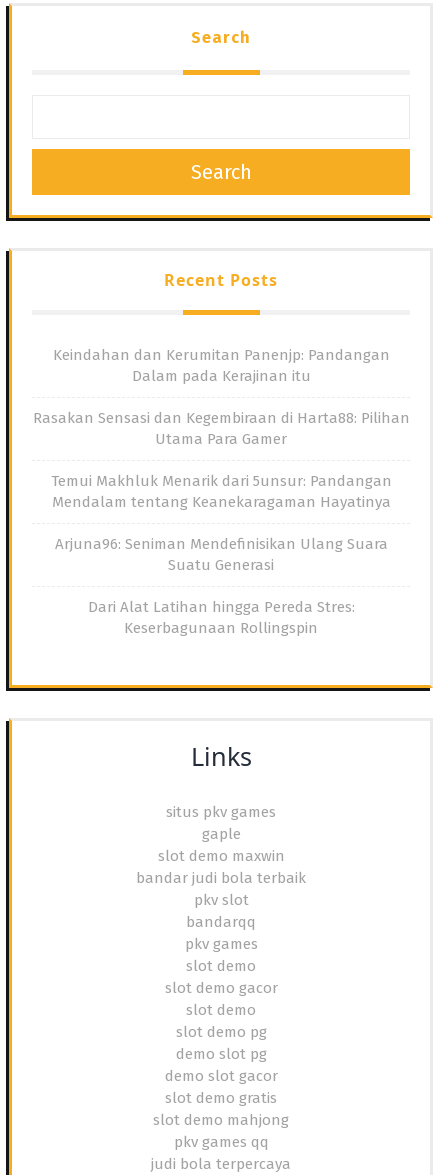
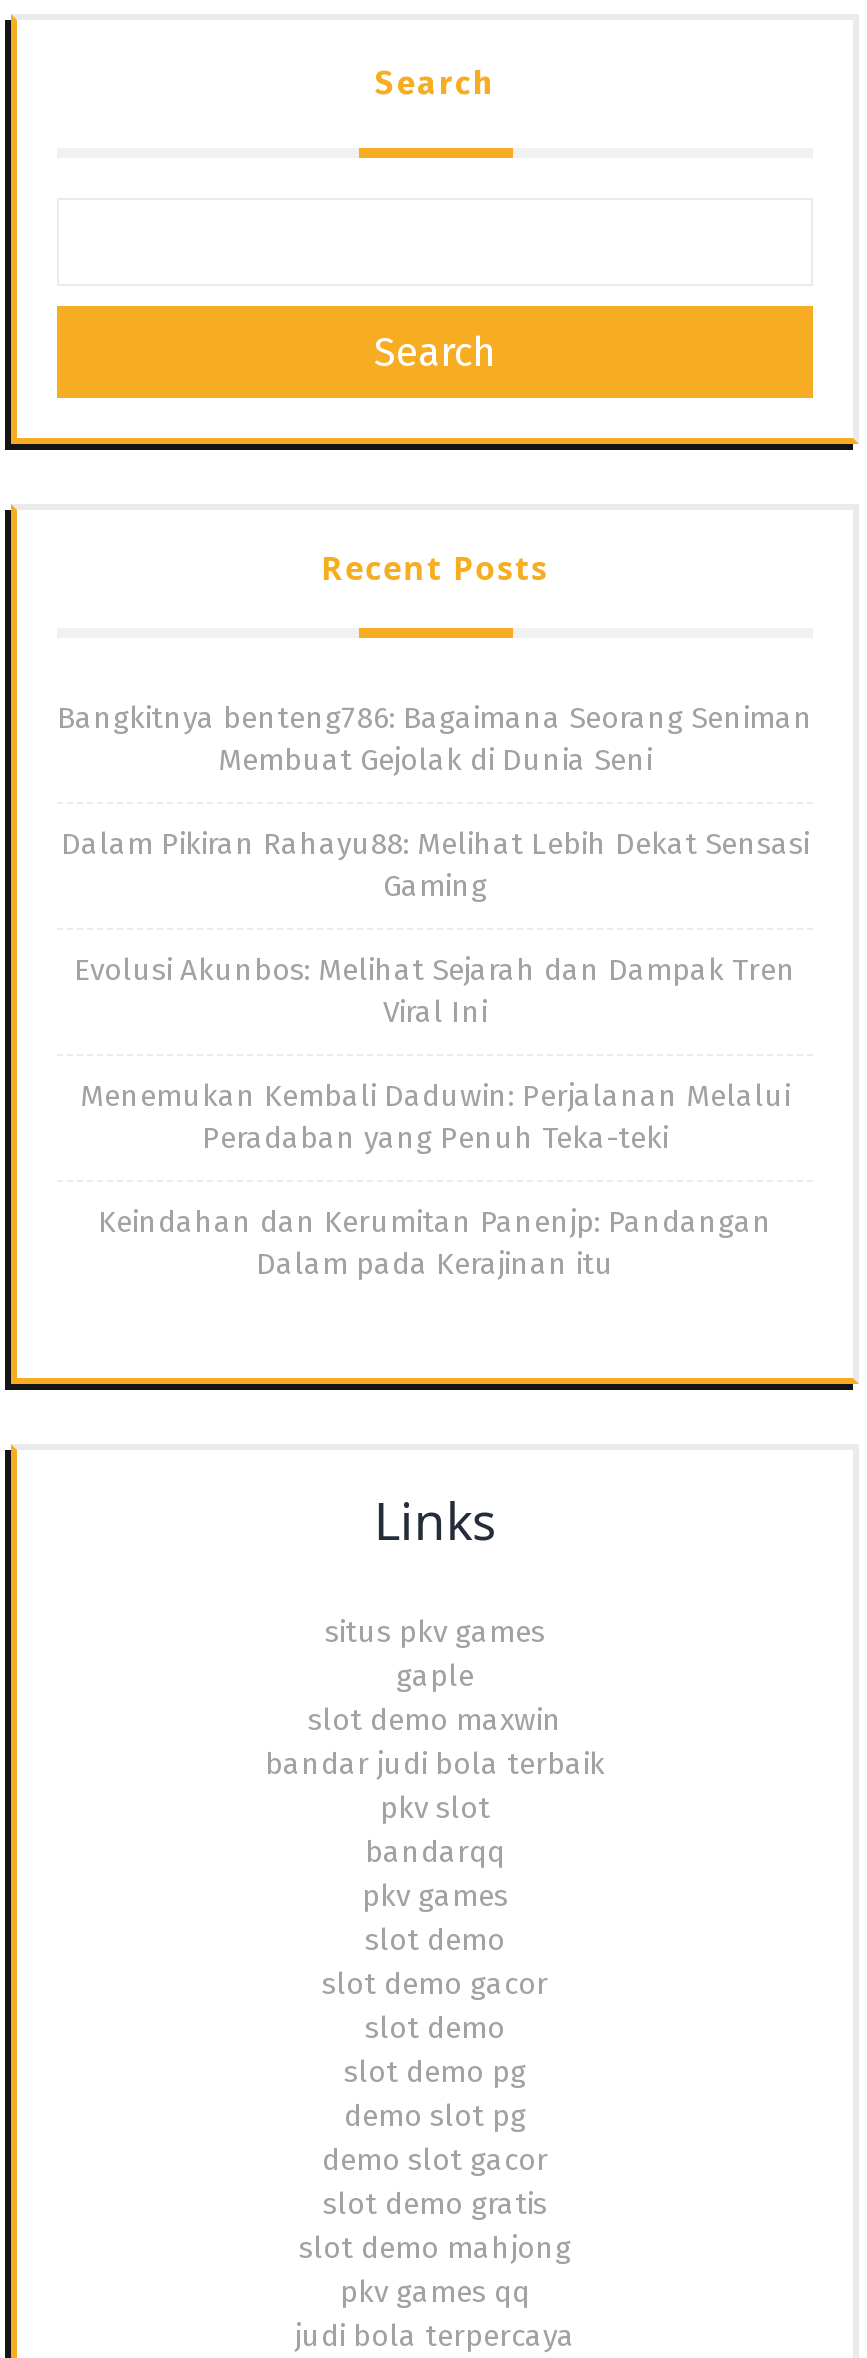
none -> [57,699,813,1155] Bangkitnya benteng786: Bagaimana Seorang Seniman | Membuat Gejolak di Dunia Seni | Dalam Pikiran Rahayu88: Melihat Lebih Dekat Sensasi | Gaming | Evolusi Akunbos: Melihat Sejarah dan Dampak Tren | Viral Ini | Menemukan Kembali Daduwin: Perjalanan Melalui | Peradaban yang Penuh Teka-teki
moved [52,346,389,385] -> [98,1203,772,1281]: Keindahan dan Kerumitan Panenjp: Pandangan | Dalam pada Kerajinan itu
[32,409,409,637] Rasakan Sensasi dan Kegembiraan di Harta88: Pilihan | Utama Para Gamer | Temui Makhluk Menarik dari 5unsur: Pandangan | Mendalam tentang Keanekaragaman Hayatinya | Arjuna96: Seniman Mendefinisikan Ulang Suara | Suatu Generasi | Dari Alat Latihan hingga Pereda Stres: | Keserbagunaan Rollingspin -> none

